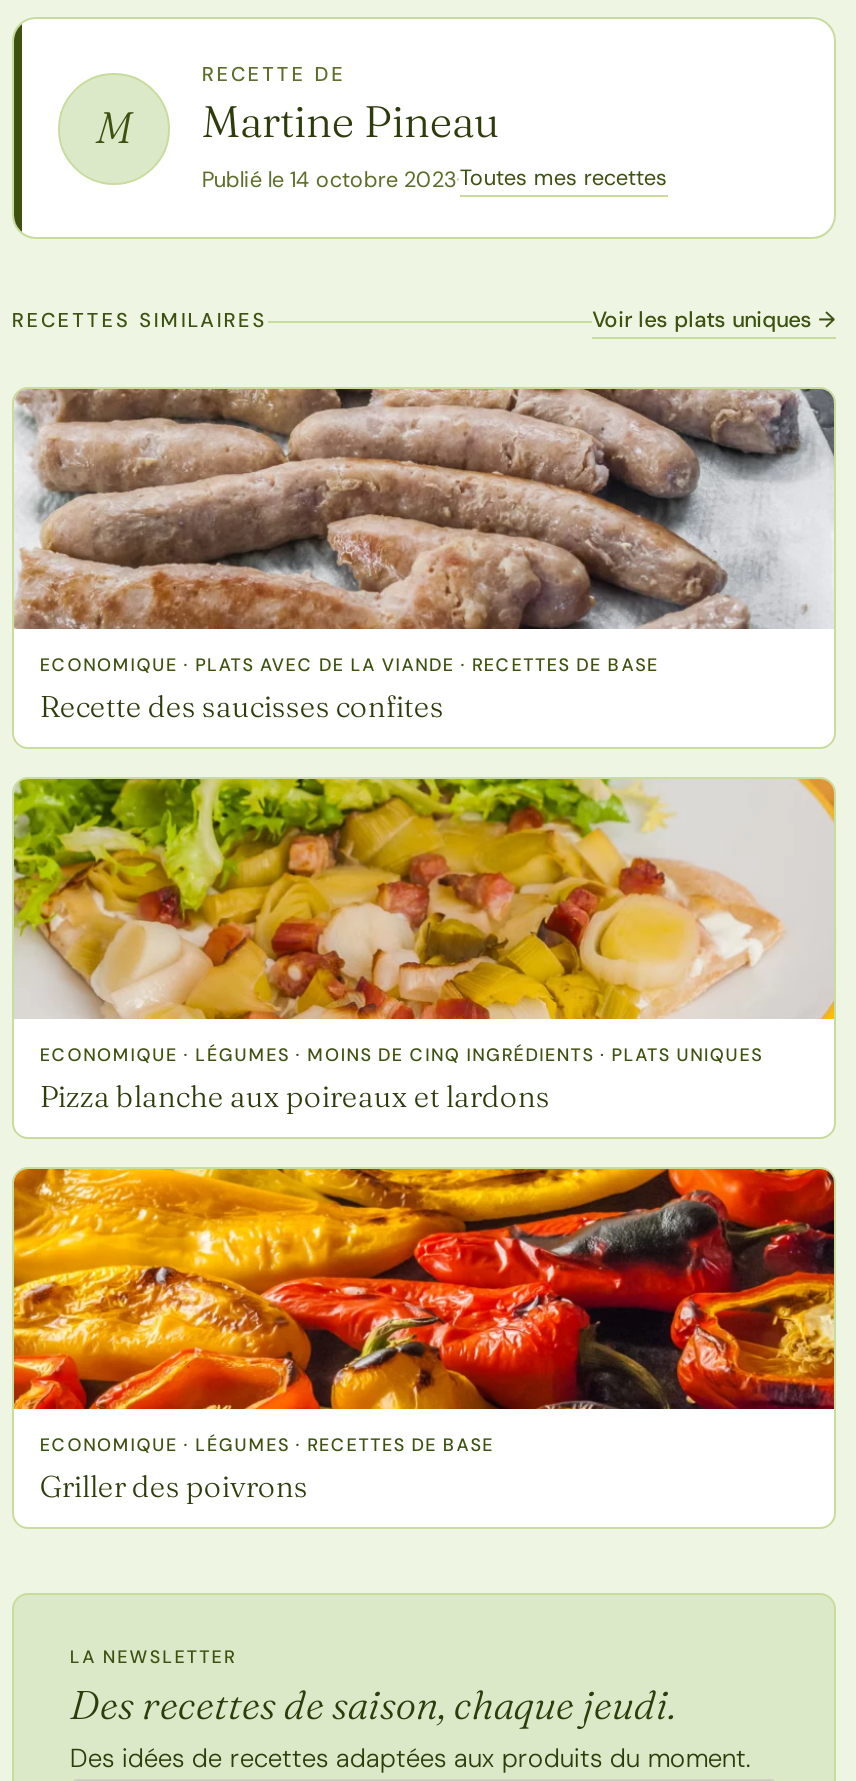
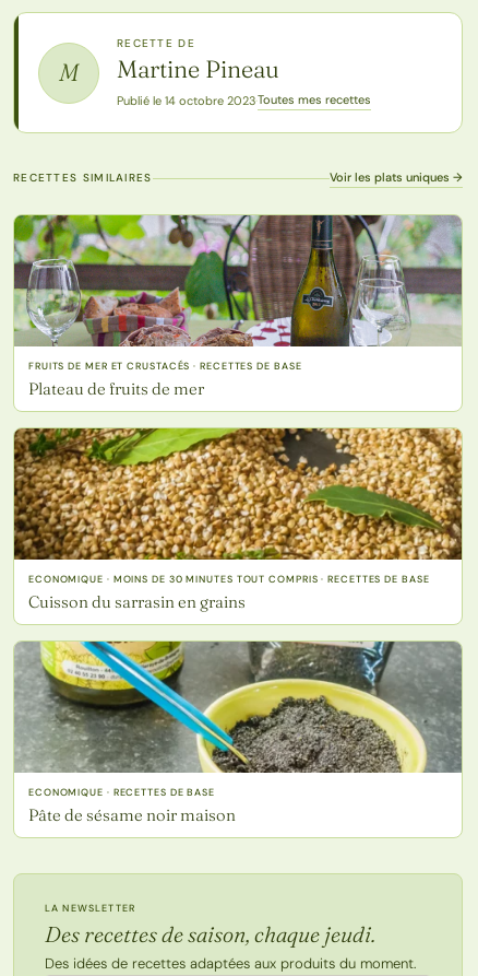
[14,387,834,725] [image] | ECONOMIQUE · PLATS AVEC DE LA VIANDE · RECETTES DE BASE | Recette des saucisses confites -> [13,214,463,399] [image] | FRUITS DE MER ET CRUSTACÉS · RECETTES DE BASE | Plateau de fruits de mer
[12,777,836,1115] [image] | ECONOMIQUE · LÉGUMES · MOINS DE CINQ INGRÉDIENTS · PLATS UNIQUES | Pizza blanche aux poireaux et lardons -> [13,427,463,612] [image] | ECONOMIQUE · MOINS DE 30 MINUTES TOUT COMPRIS · RECETTES DE BASE | Cuisson du sarrasin en grains
[12,1167,836,1505] [image] | ECONOMIQUE · LÉGUMES · RECETTES DE BASE | Griller des poivrons -> [13,640,463,825] [image] | ECONOMIQUE · RECETTES DE BASE | Pâte de sésame noir maison

